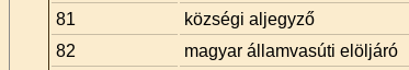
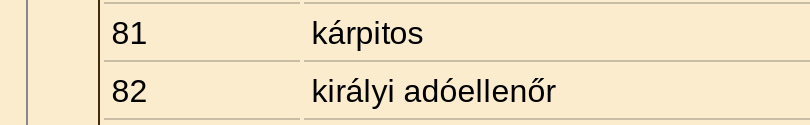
[184,10,314,28] községi aljegyző -> [312,16,424,50] kárpitos
[184,41,398,60] magyar államvasúti elöljáró -> [312,74,556,108] királyi adóellenőr

